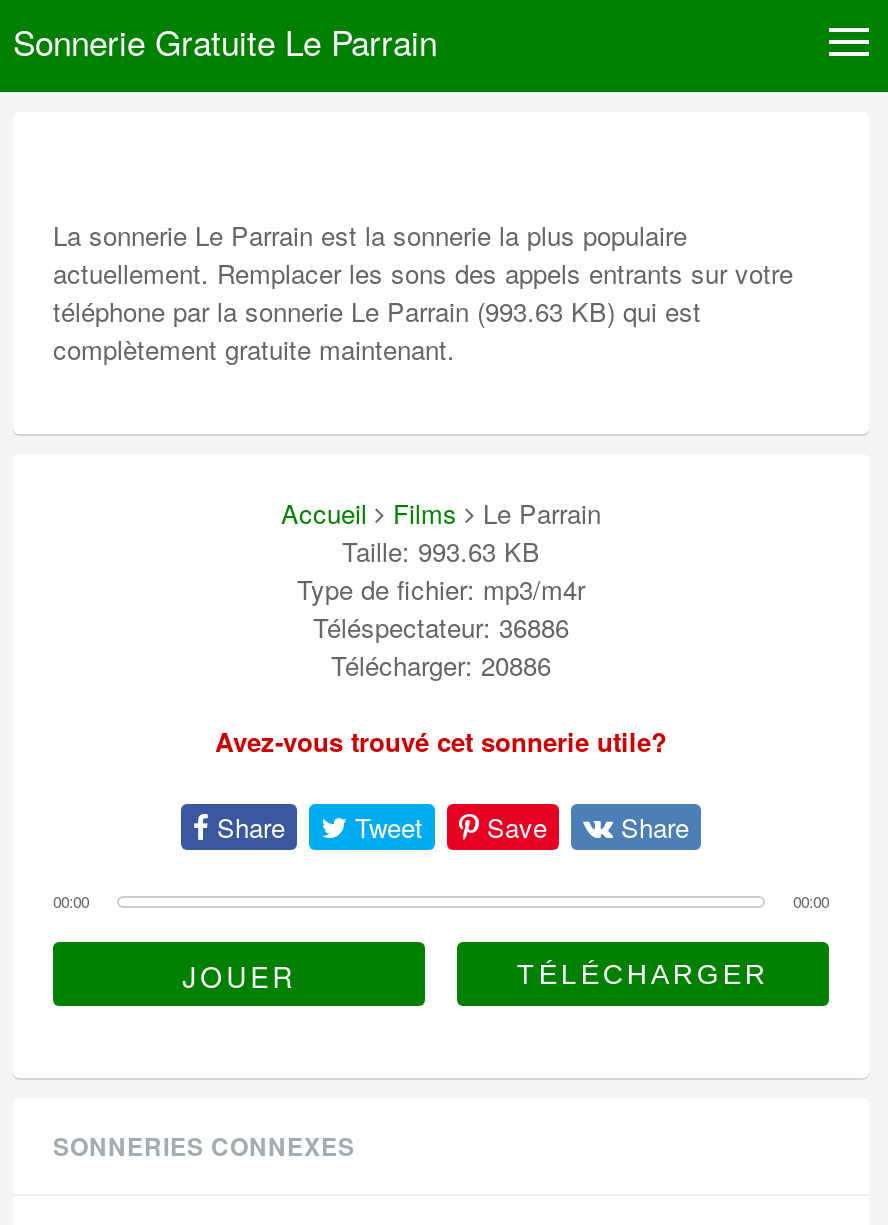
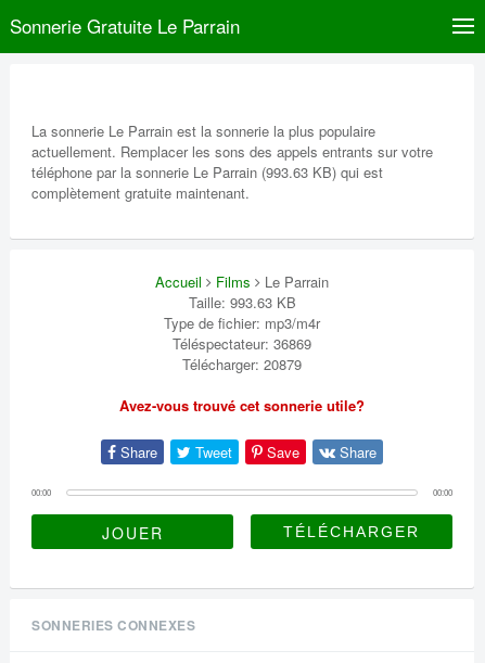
[313,608,569,646] Téléspectateur: 36886 -> [173,333,311,354] Téléspectateur: 36869
[331,646,551,684] Télécharger: 20886 -> [182,354,302,374] Télécharger: 20879

